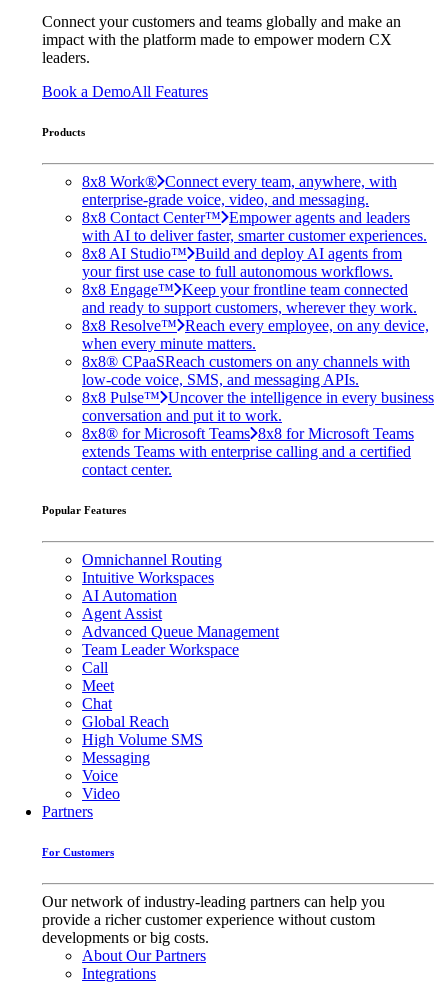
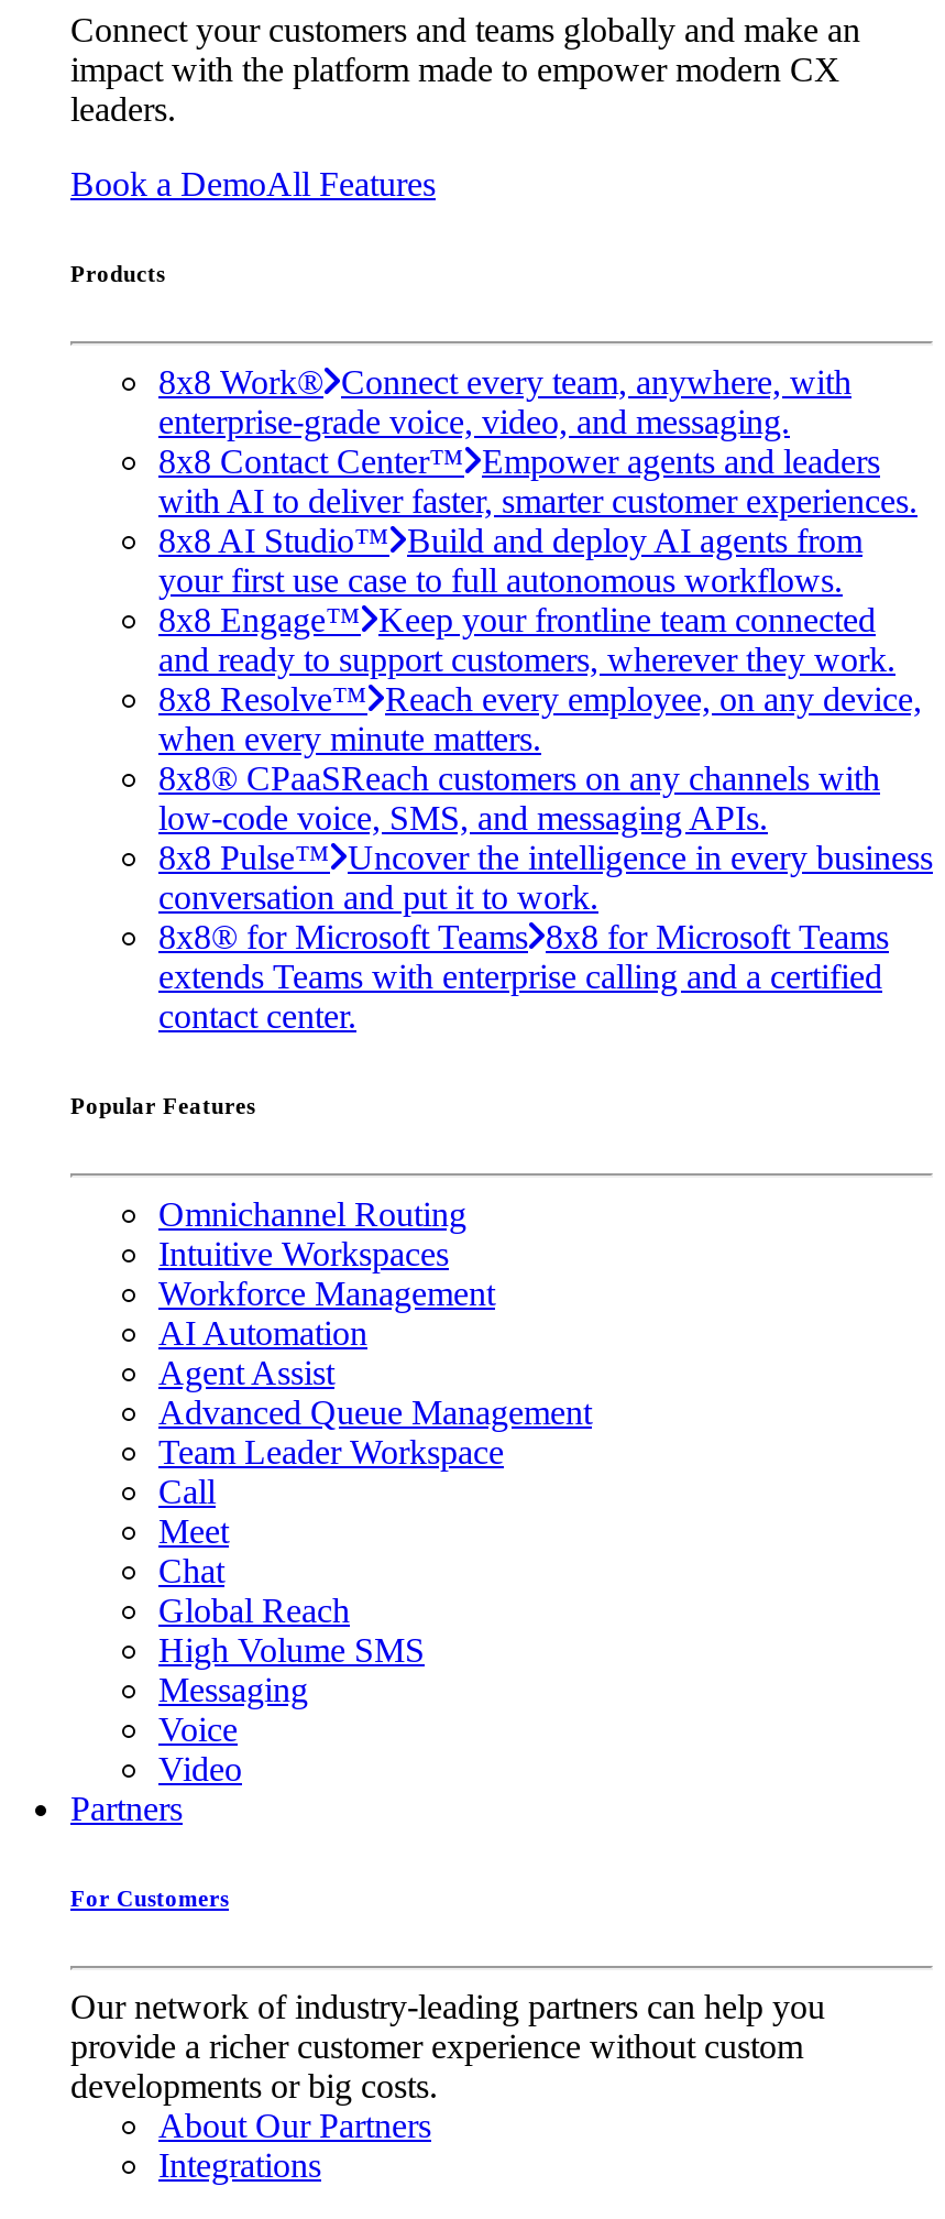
none -> [158,1274,495,1311] Workforce Management

